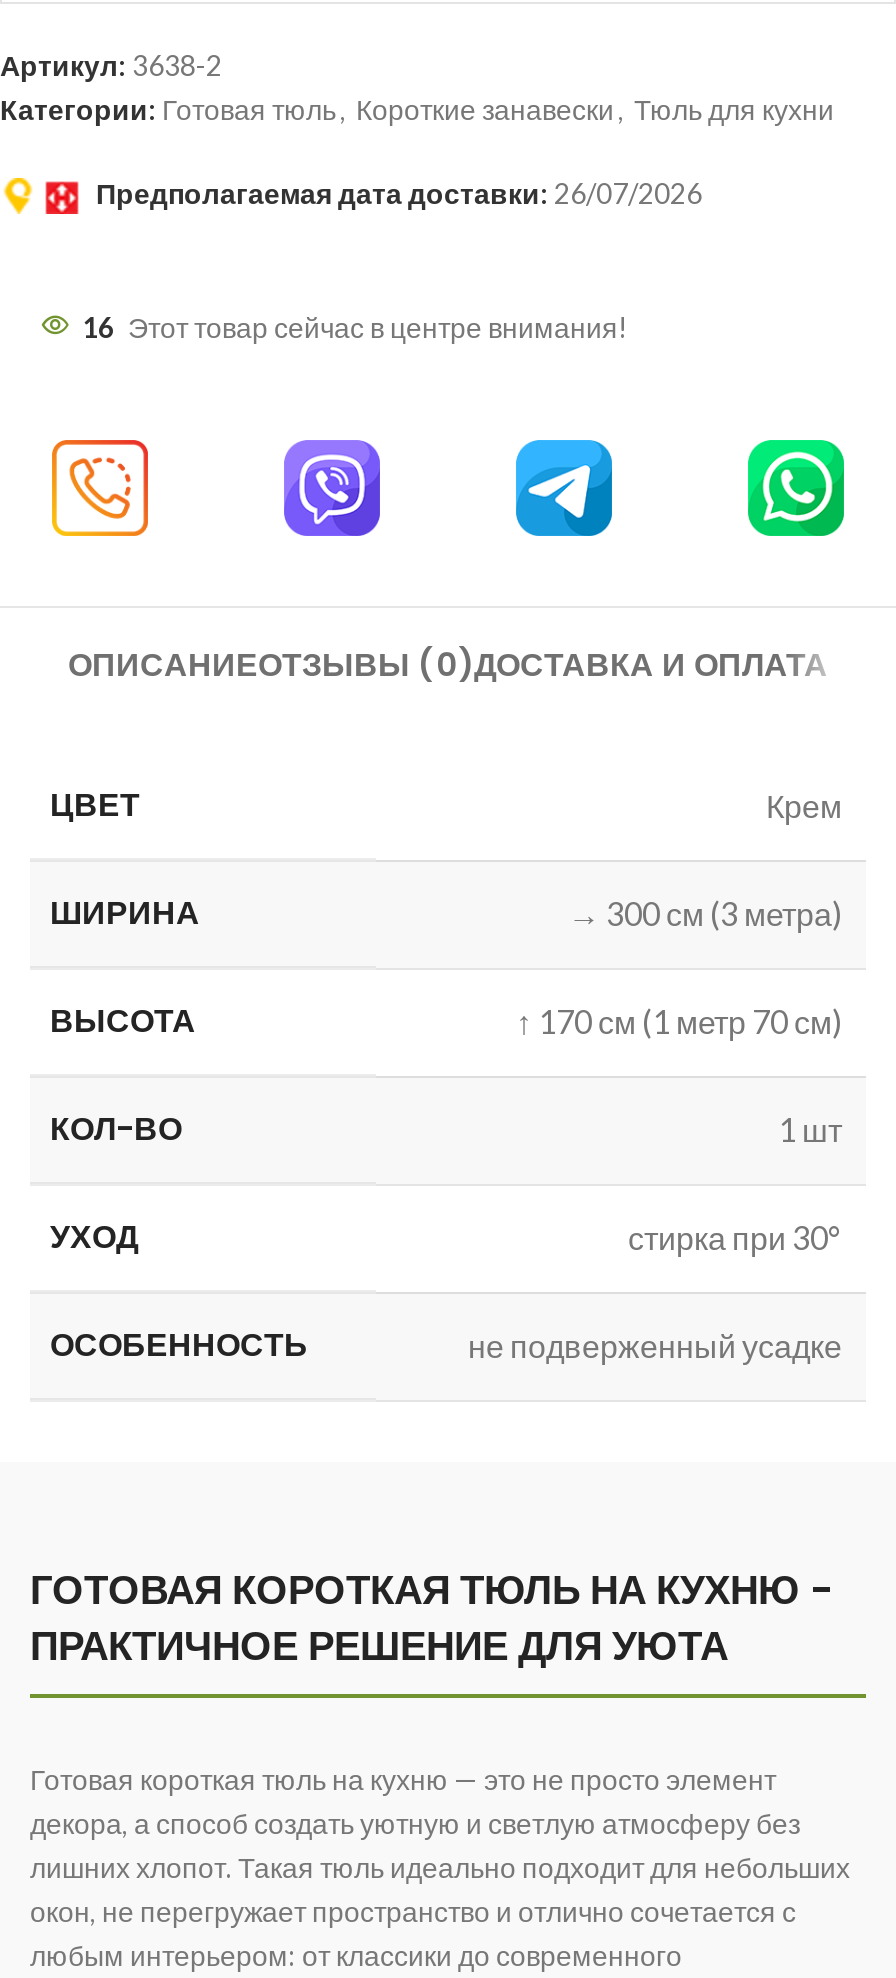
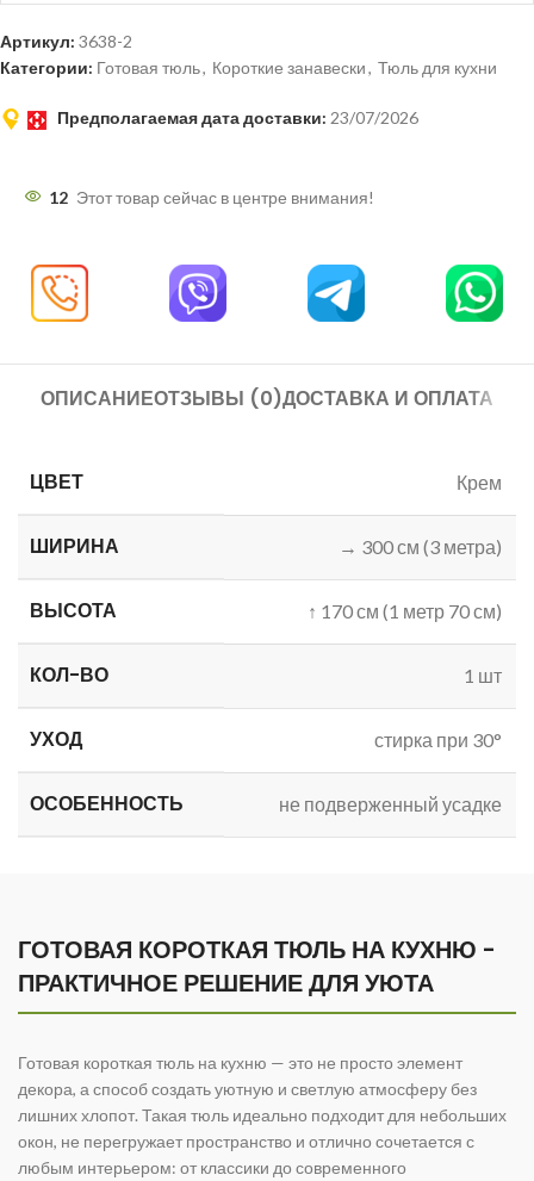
[96,176,702,210] Предполагаемая дата доставки: 26/07/2026 -> [57,107,418,128] Предполагаемая дата доставки: 23/07/2026
[82,310,628,344] 16 Этот товар сейчас в центре внимания! -> [49,187,374,207] 12 Этот товар сейчас в центре внимания!

